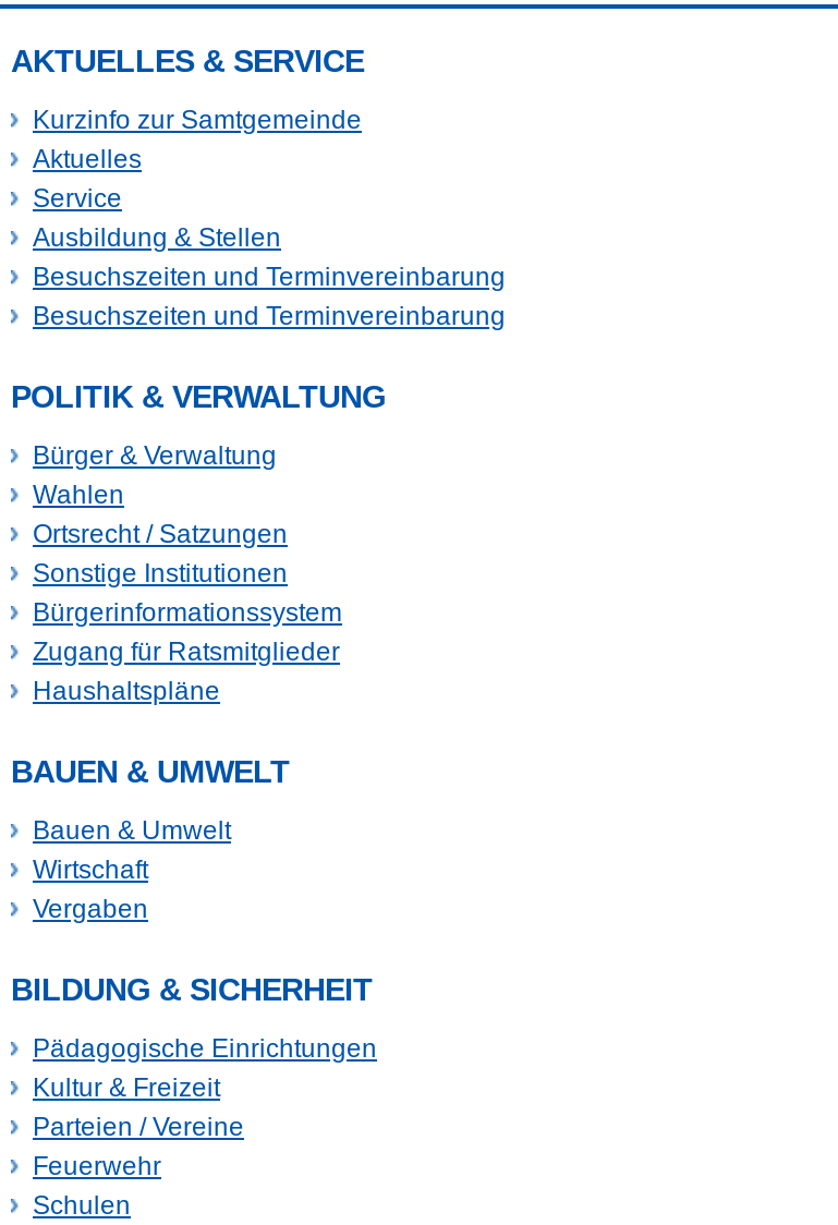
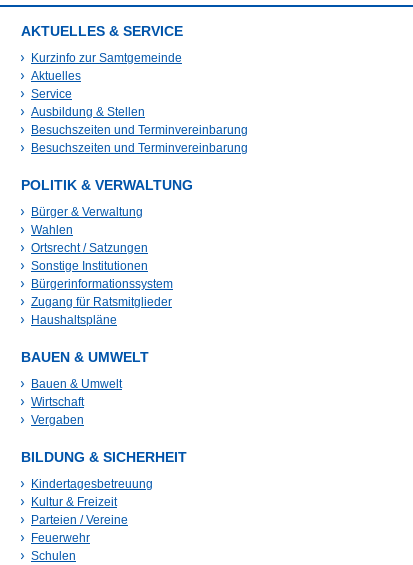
[33,1032,377,1063] Pädagogische Einrichtungen -> [31,476,153,490] Kindertagesbetreuung

